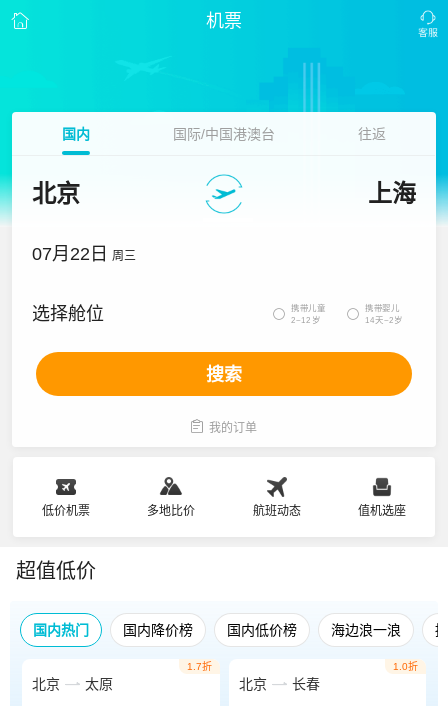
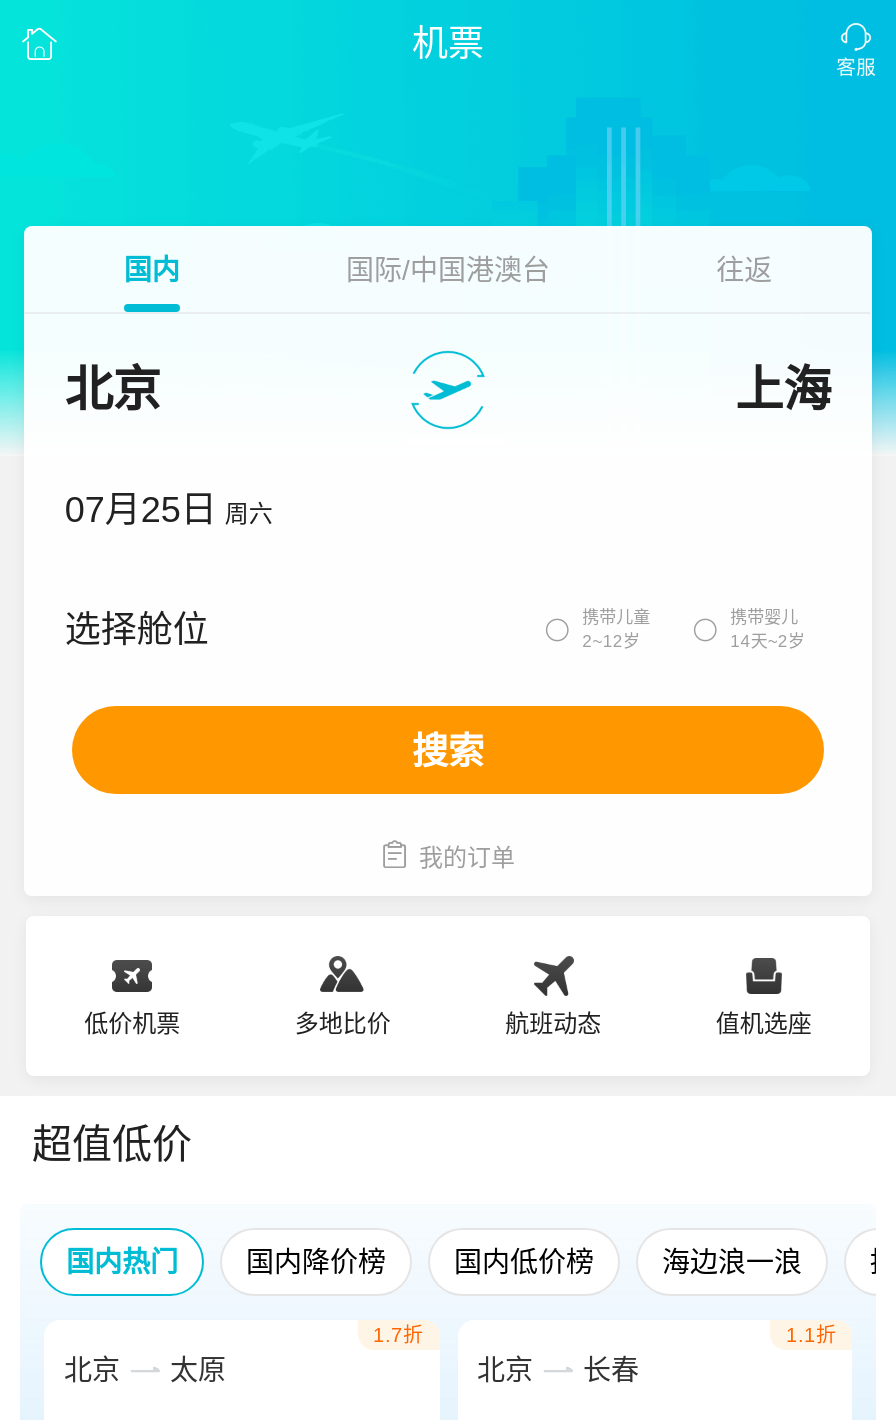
[32,244,136,264] 07月22日 周三 -> [65,490,273,530] 07月25日 周六
[393,661,418,672] 1.0折 -> [786,1324,836,1346] 1.1折

